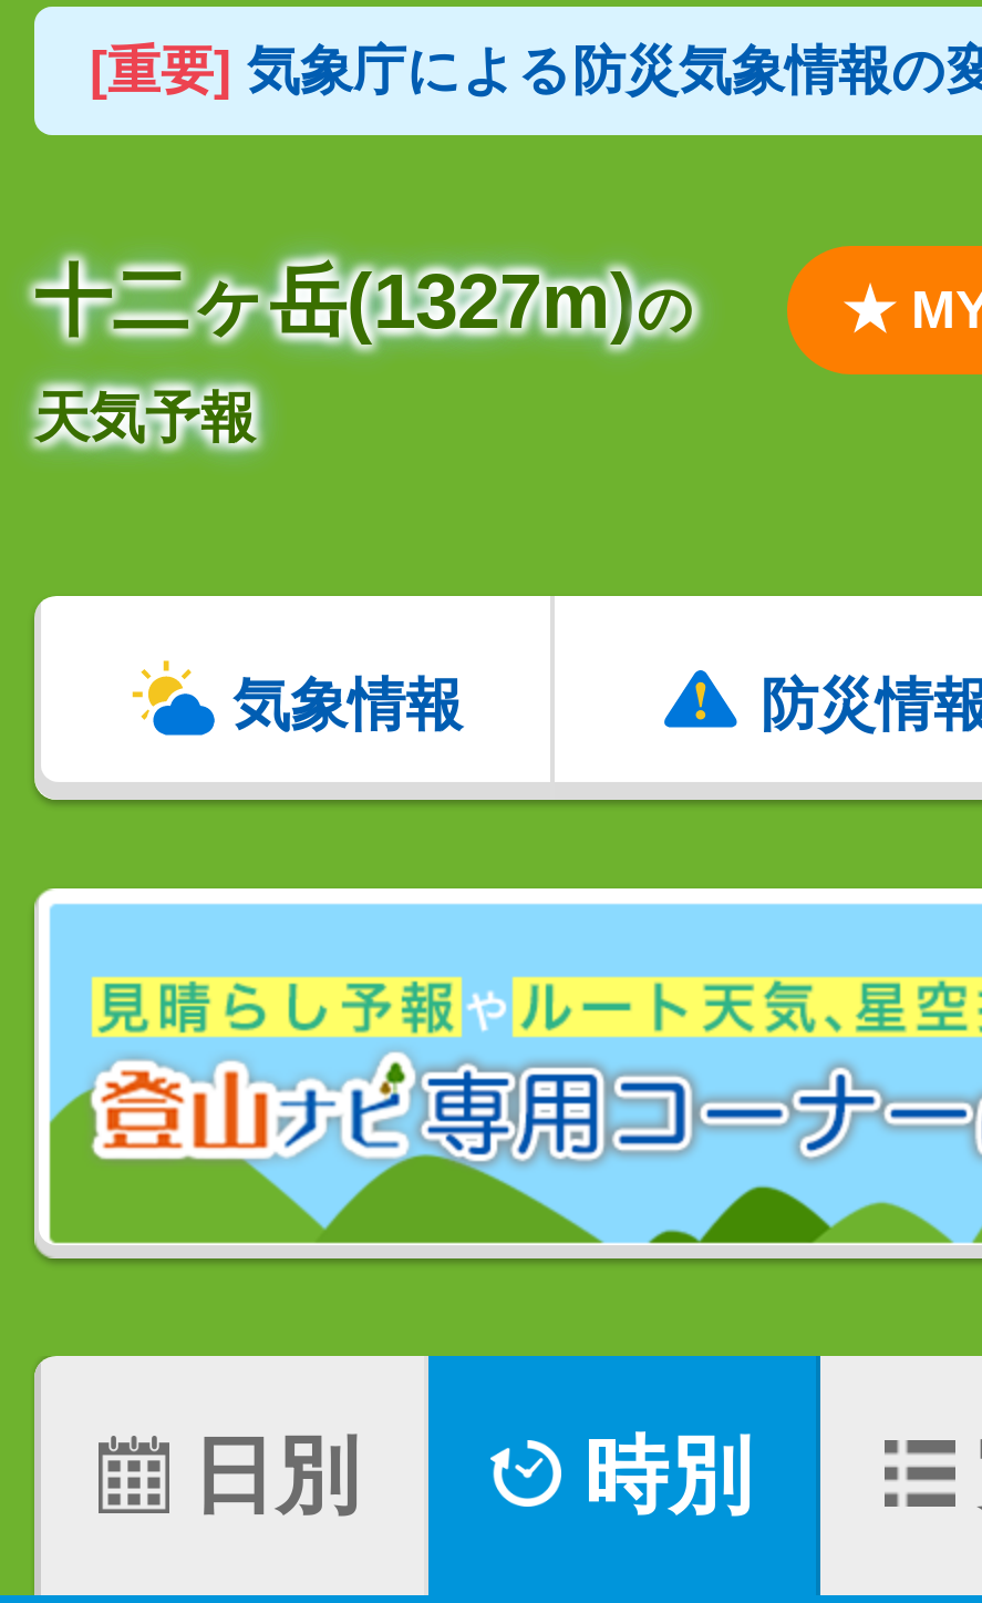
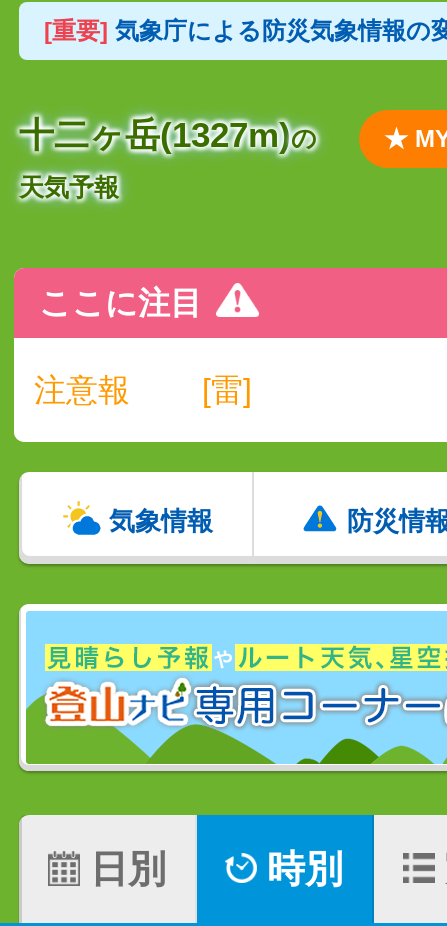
none -> [13,267,444,443] [image] | ここに注目 | 注意報 | [雷]

